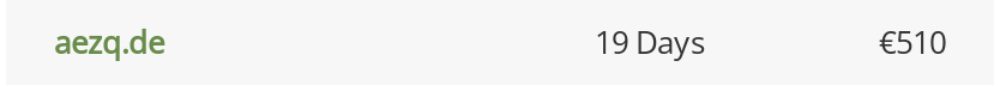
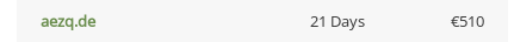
[595,20,705,63] 19 Days -> [309,10,364,32] 21 Days

